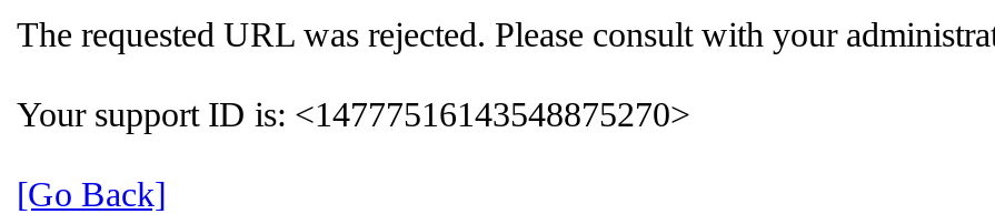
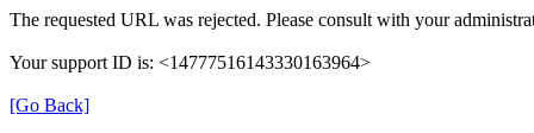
[17,95,690,133] Your support ID is: <14777516143548875270> -> [10,52,371,72] Your support ID is: <14777516143330163964>

